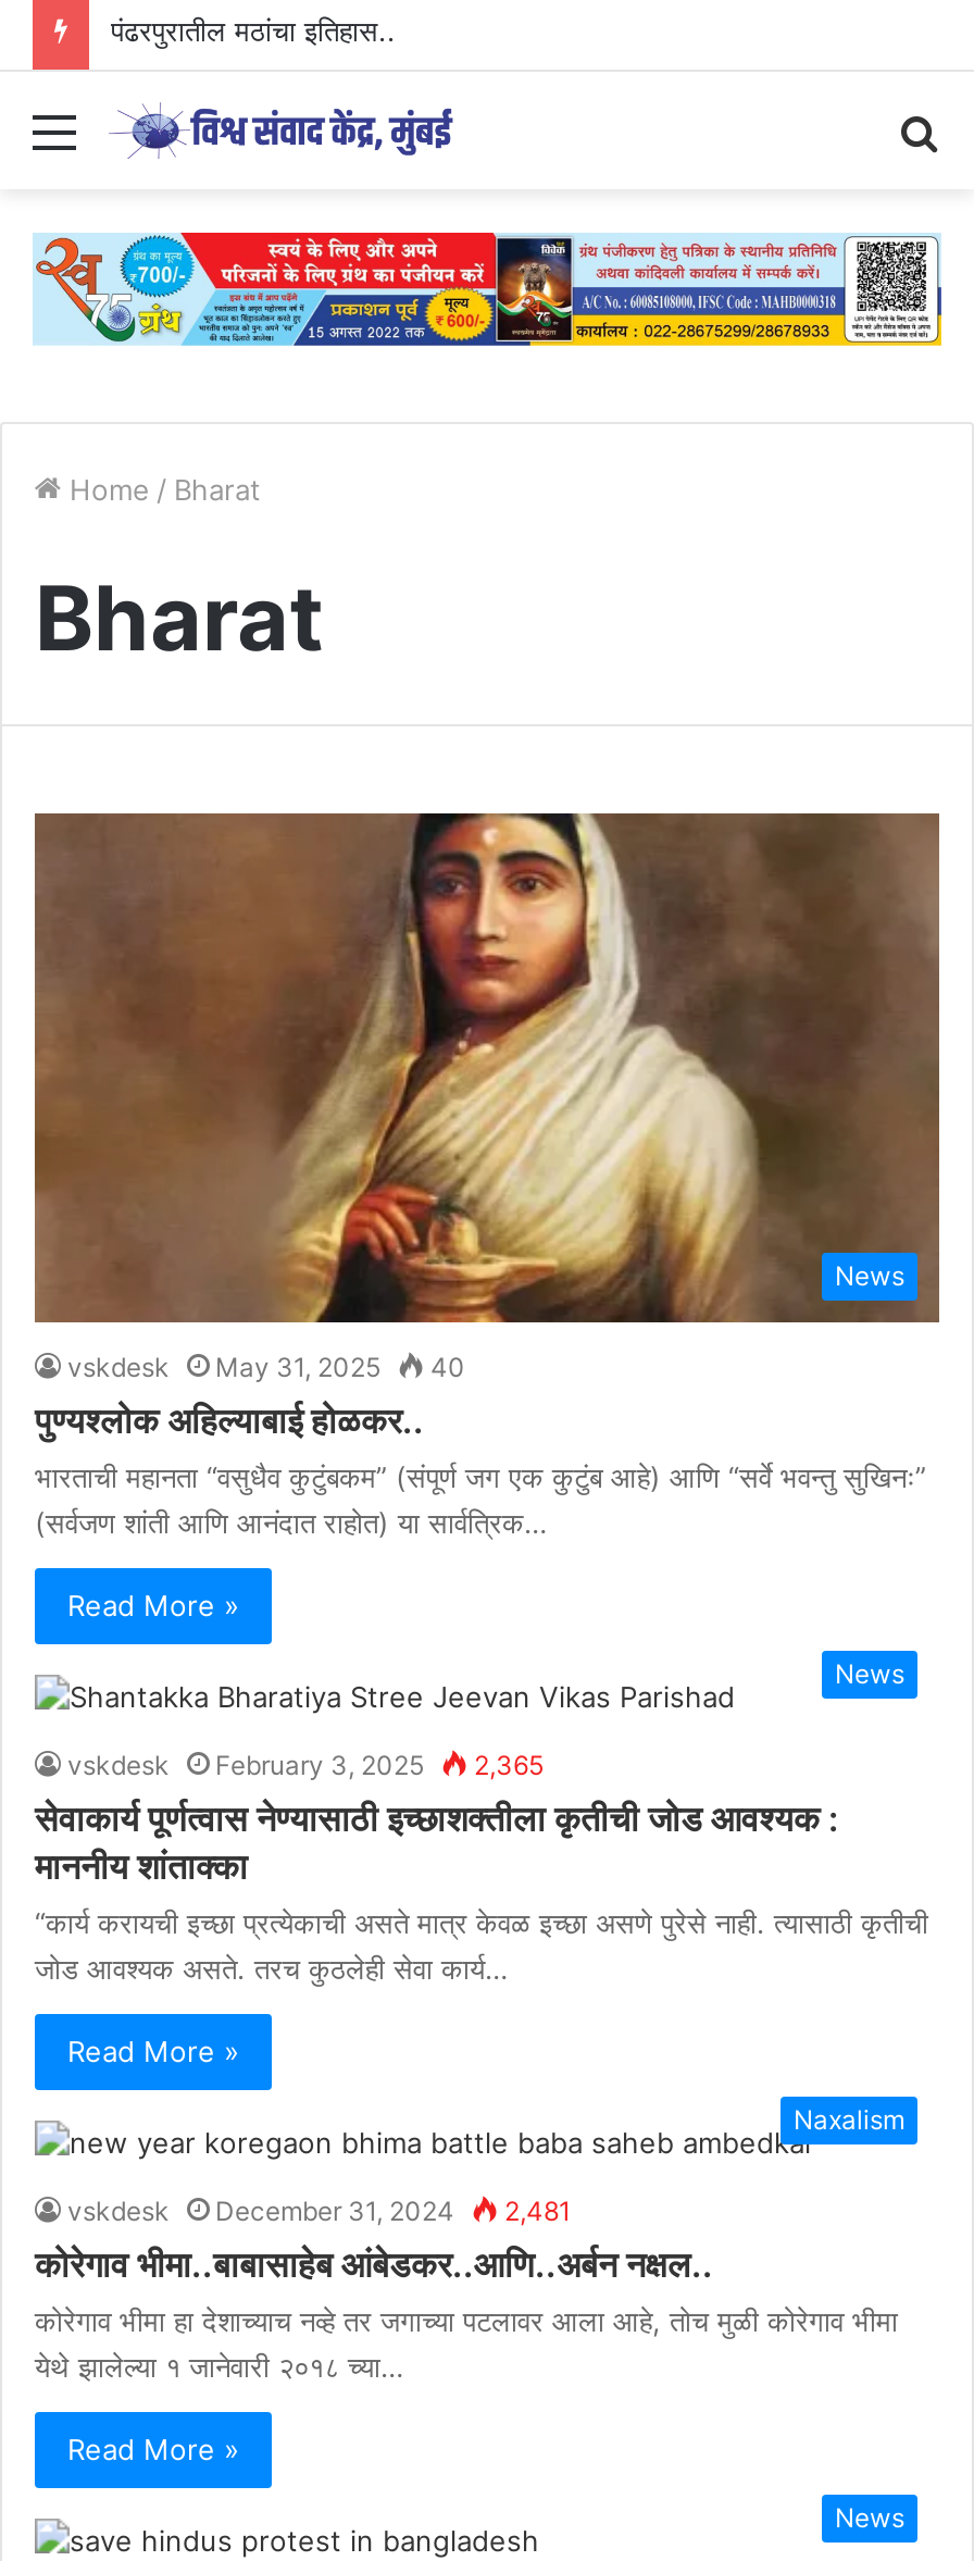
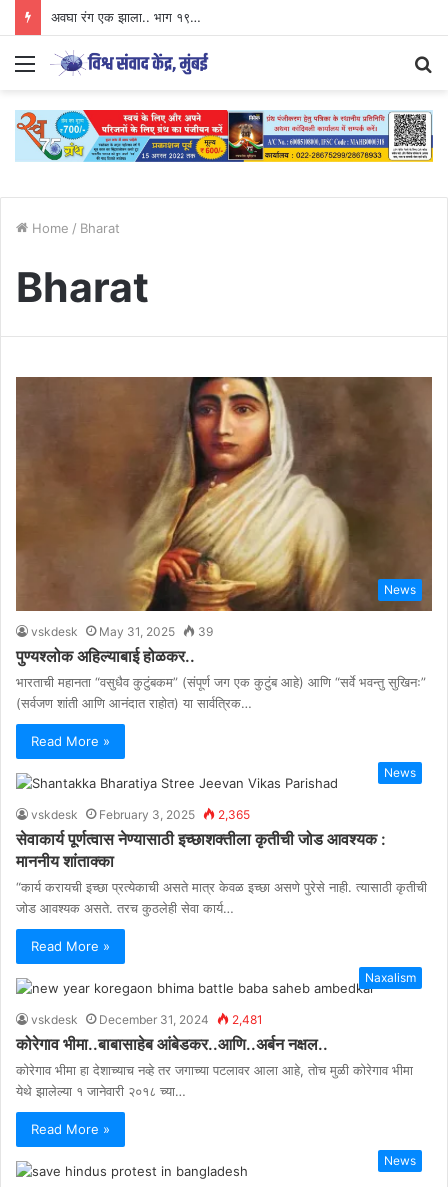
[111,13,396,48] पंढरपुरातील मठांचा इतिहास.. -> [51,9,201,25] अवघा रंग एक झाला.. भाग १९…
[67,1352,465,1384] vskdesk May 31, 2025 40 -> [31,624,213,639] vskdesk May 31, 2025 39

